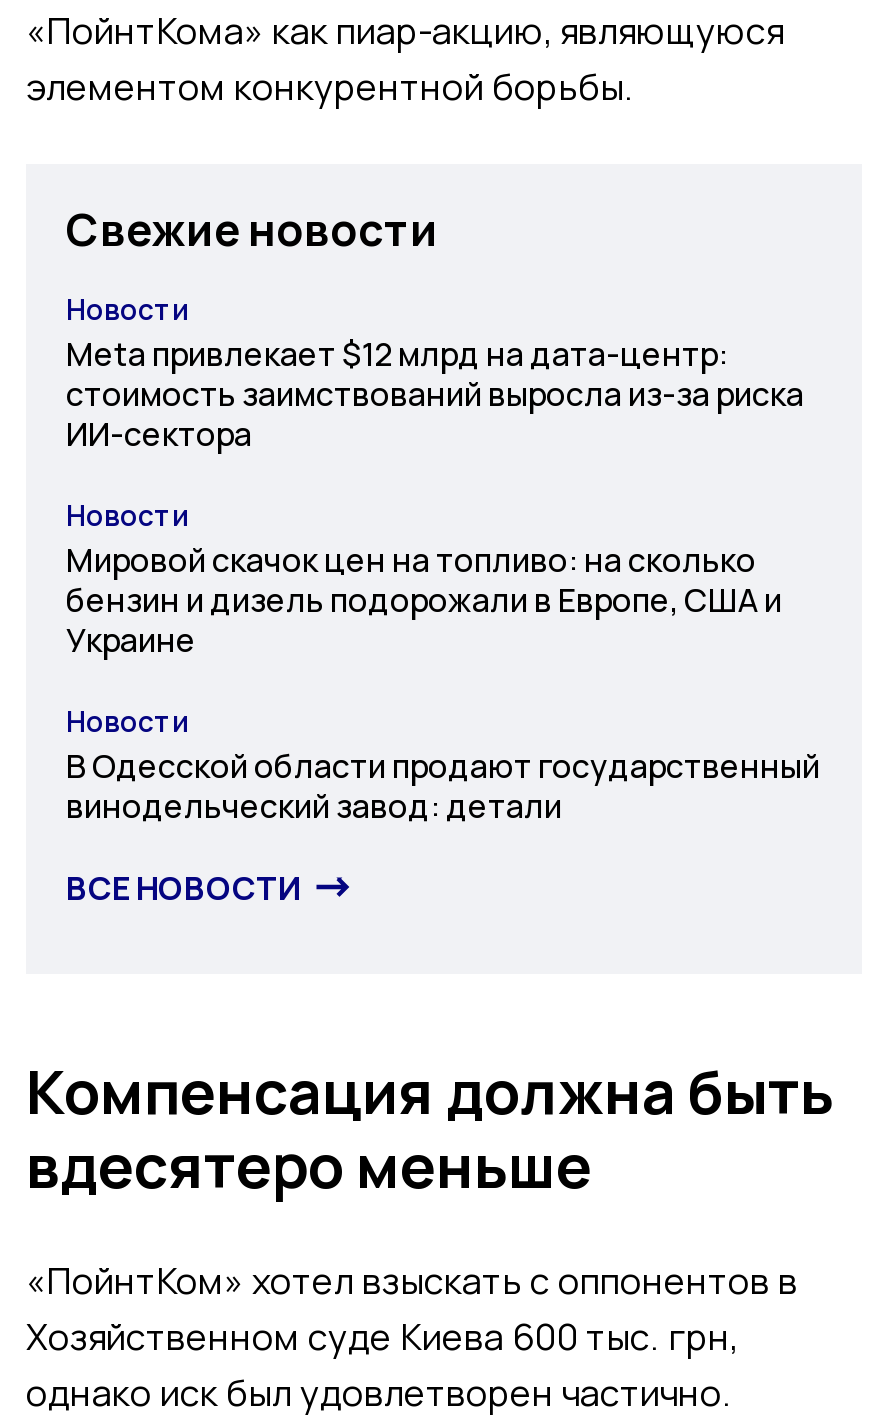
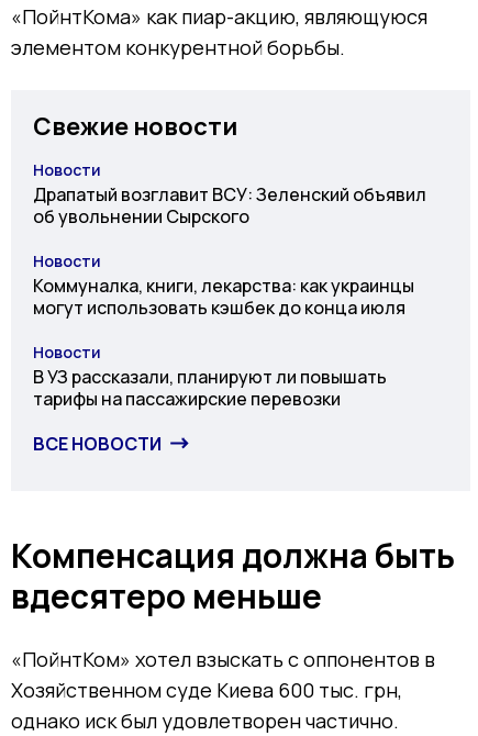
[66,332,804,456] Meta привлекает $12 млрд на дата-центр: | стоимость заимствований выросла из-за риска | ИИ-сектора -> [33,182,426,228] Драпатый возглавит ВСУ: Зеленский объявил | об увольнении Сырского
[66,538,782,662] Мировой скачок цен на топливо: на сколько | бензин и дизель подорожали в Европе, США и | Украине -> [33,274,414,320] Коммуналка, книги, лекарства: как украинцы | могут использовать кэшбек до конца июля
[66,744,820,828] В Одесской области продают государственный | винодельческий завод: детали -> [33,365,387,411] В УЗ рассказали, планируют ли повышать | тарифы на пассажирские перевозки

